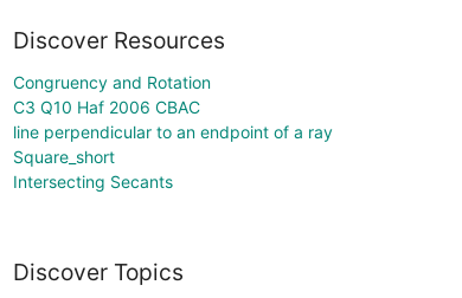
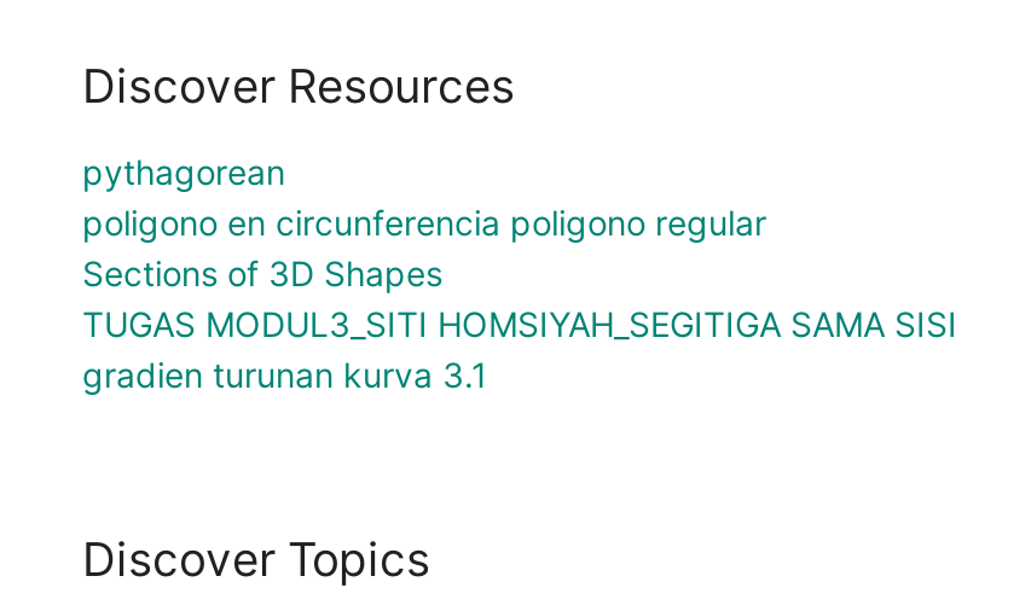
[13,73,333,192] Congruency and Rotation | C3 Q10 Haf 2006 CBAC | line perpendicular to an endpoint of a ray | Square_short | Intersecting Secants -> [82,152,957,396] pythagorean | poligono en circunferencia poligono regular | Sections of 3D Shapes | TUGAS MODUL3_SITI HOMSIYAH_SEGITIGA SAMA SISI | gradien turunan kurva 3.1

